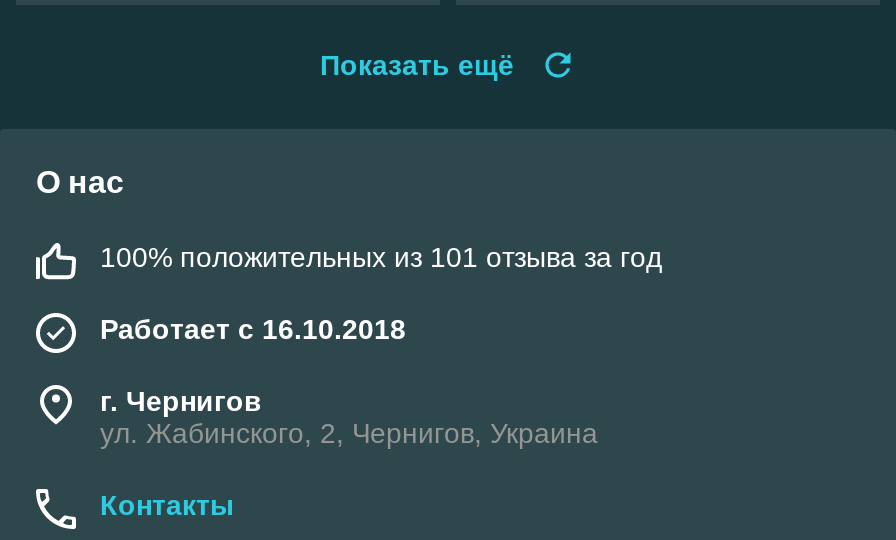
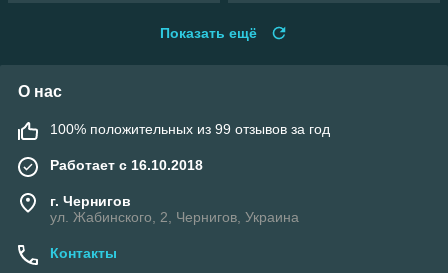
[100,241,662,273] 100% положительных из 101 отзыва за год -> [50,121,330,137] 100% положительных из 99 отзывов за год

